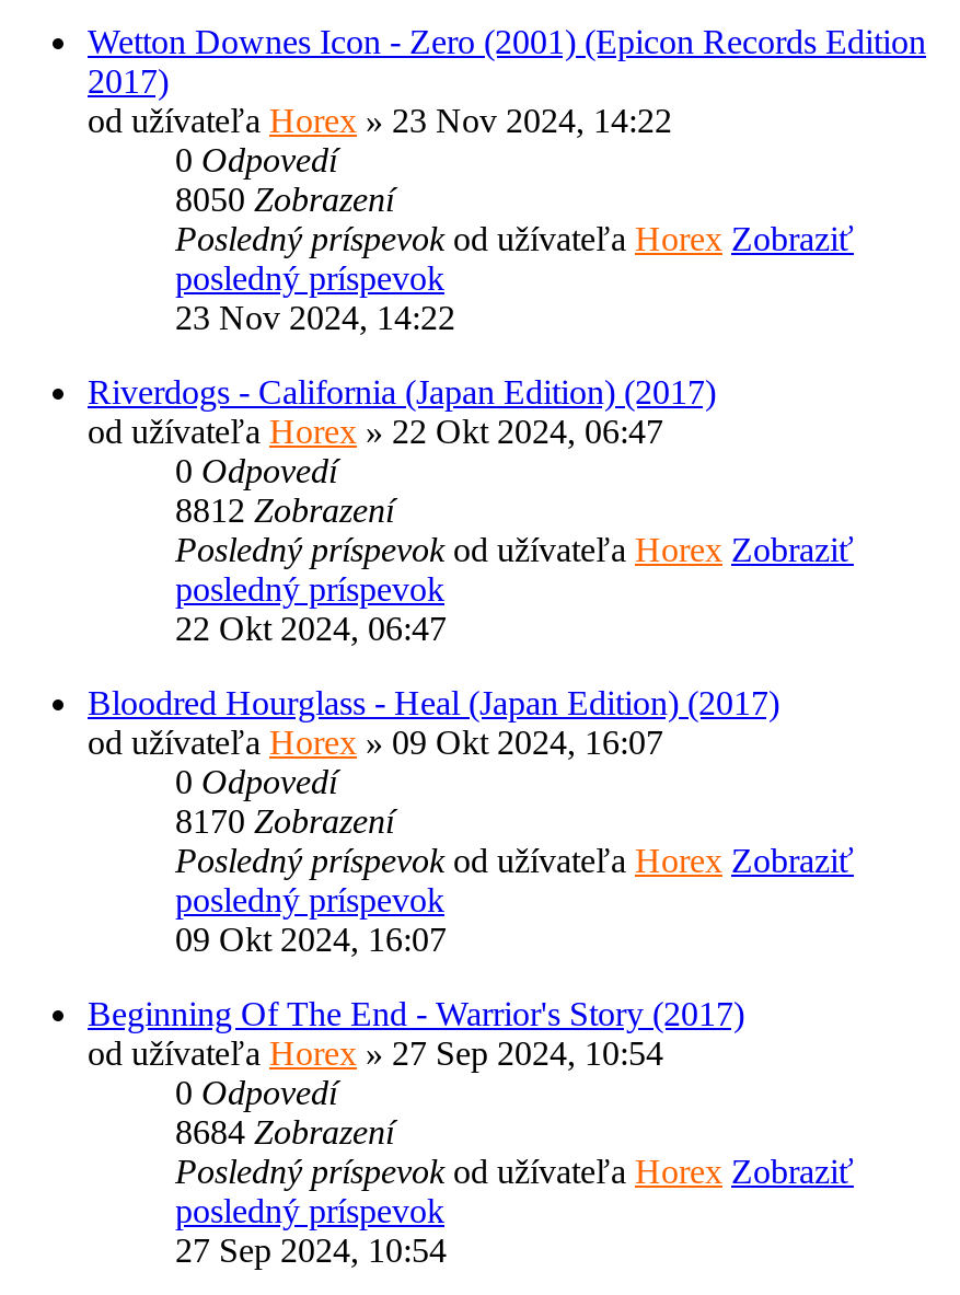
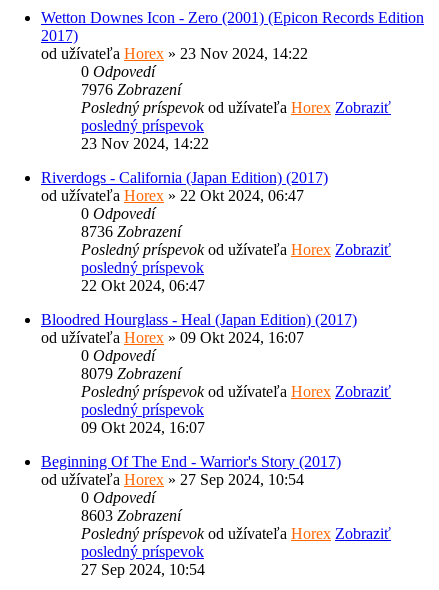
[175,181,394,218] 8050Zobrazení -> [81,81,181,98] 7976Zobrazení
[175,492,394,529] 8812Zobrazení -> [81,223,181,240] 8736Zobrazení
[175,802,394,840] 8170Zobrazení -> [81,365,181,382] 8079Zobrazení
[175,1113,394,1151] 8684Zobrazení -> [81,507,181,524] 8603Zobrazení

